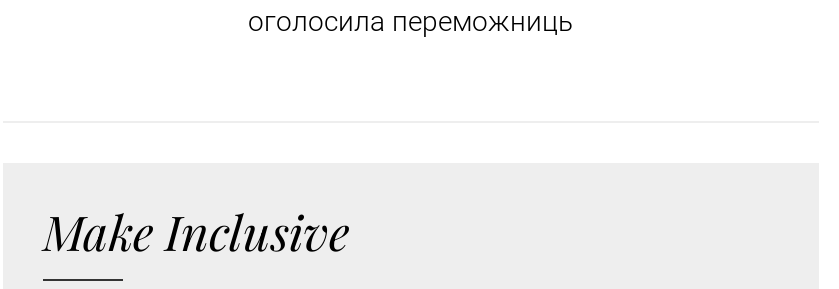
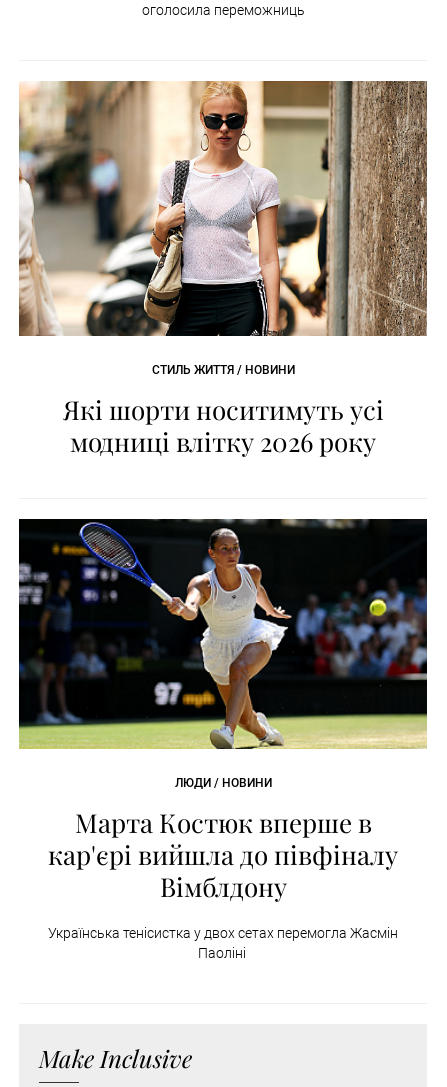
none -> [18,80,428,459] [image] | СТИЛЬ ЖИТТЯ / НОВИНИ | Які шорти носитимуть усі | модниці влітку 2026 року
none -> [18,518,428,960] [image] | ЛЮДИ / НОВИНИ | Марта Костюк вперше в | кар'єрі вийшла до півфіналу | Вімблдону | Українська тенісистка у двох сетах перемогла Жасмін | Паоліні

